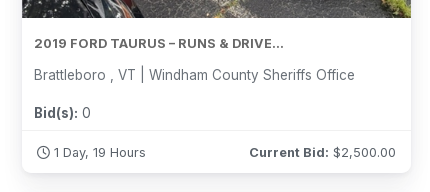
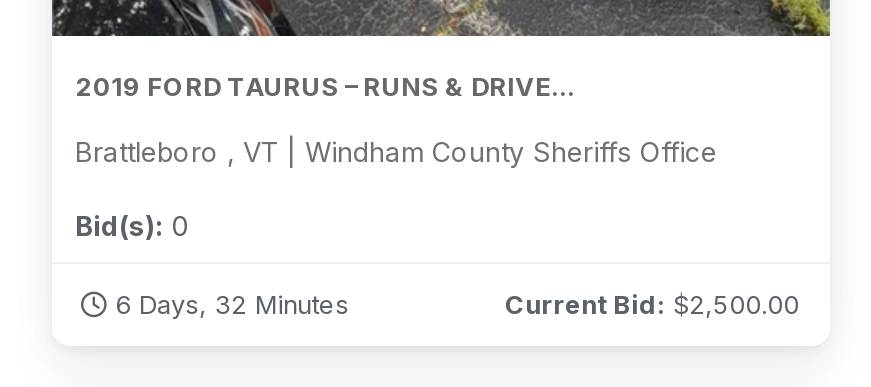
[53,145,145,160] 1 Day, 19 Hours -> [115,289,349,319] 6 Days, 32 Minutes

